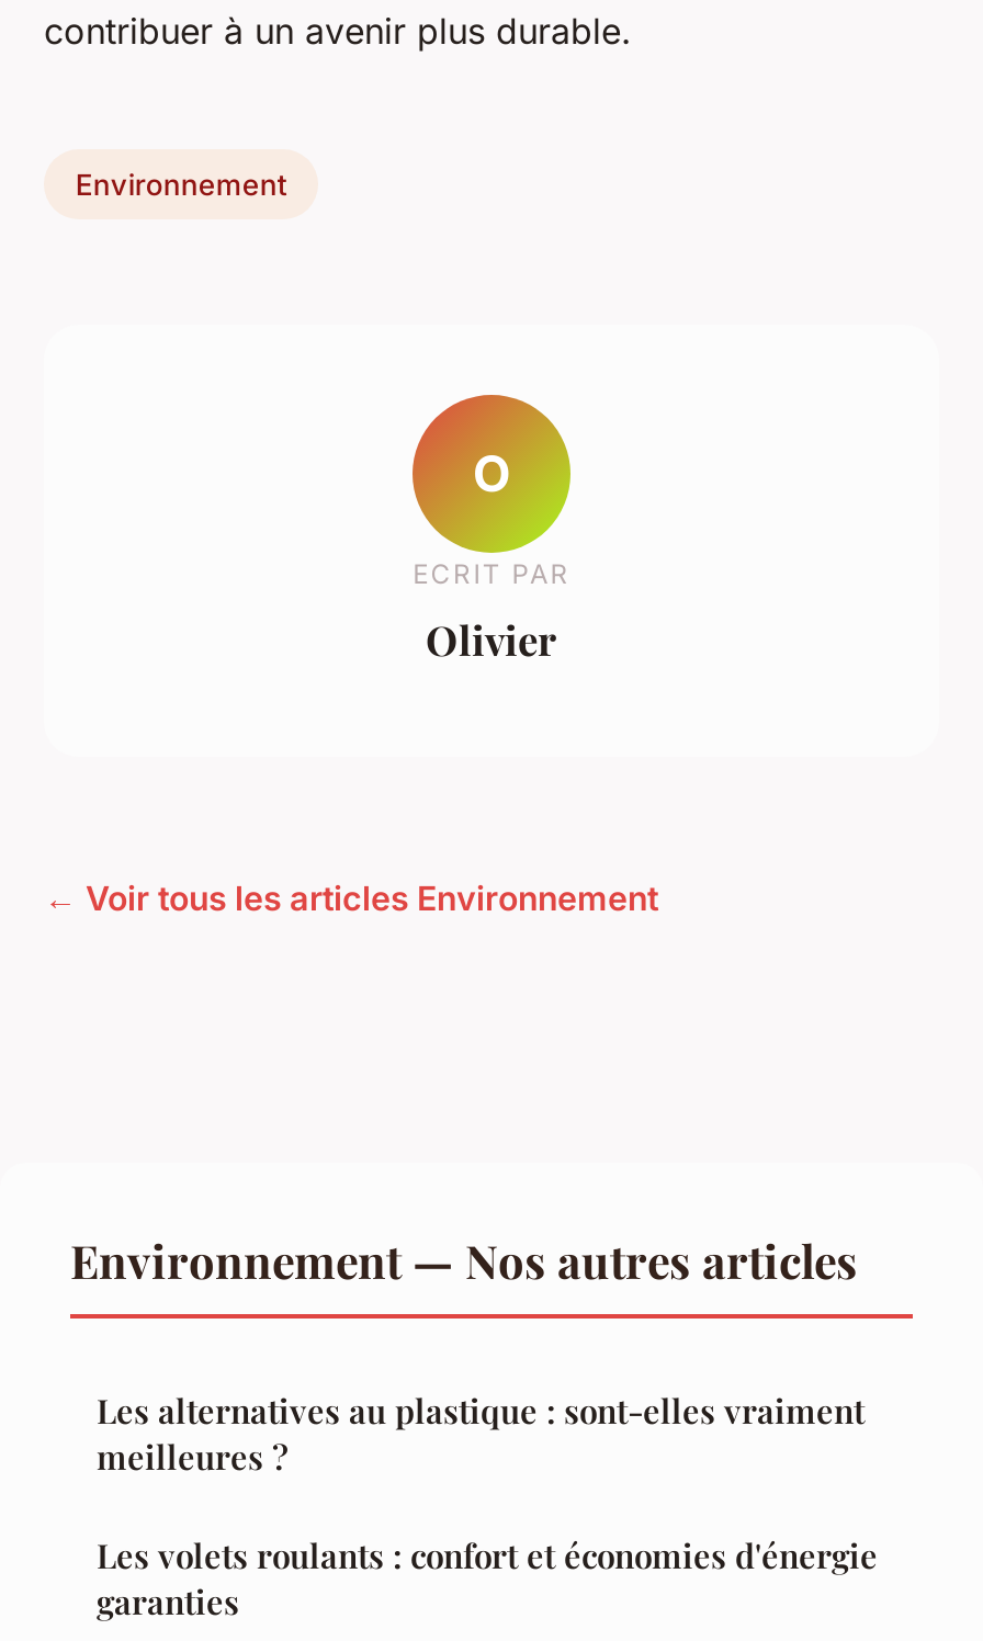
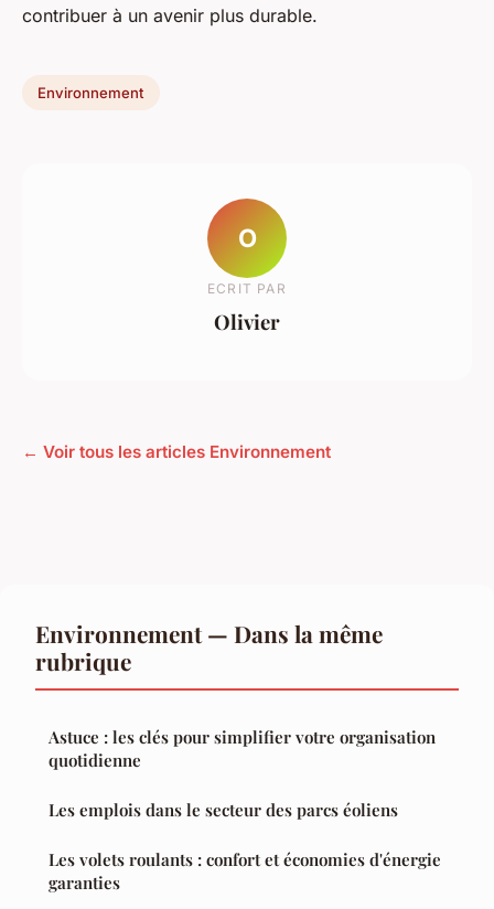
[70,1229,865,1479] Environnement — Nos autres articles | Les alternatives au plastique : sont-elles vraiment | meilleures ? -> [35,618,436,821] Environnement — Dans la même | rubrique | Astuce : les clés pour simplifier votre organisation | quotidienne | Les emplois dans le secteur des parcs éoliens

